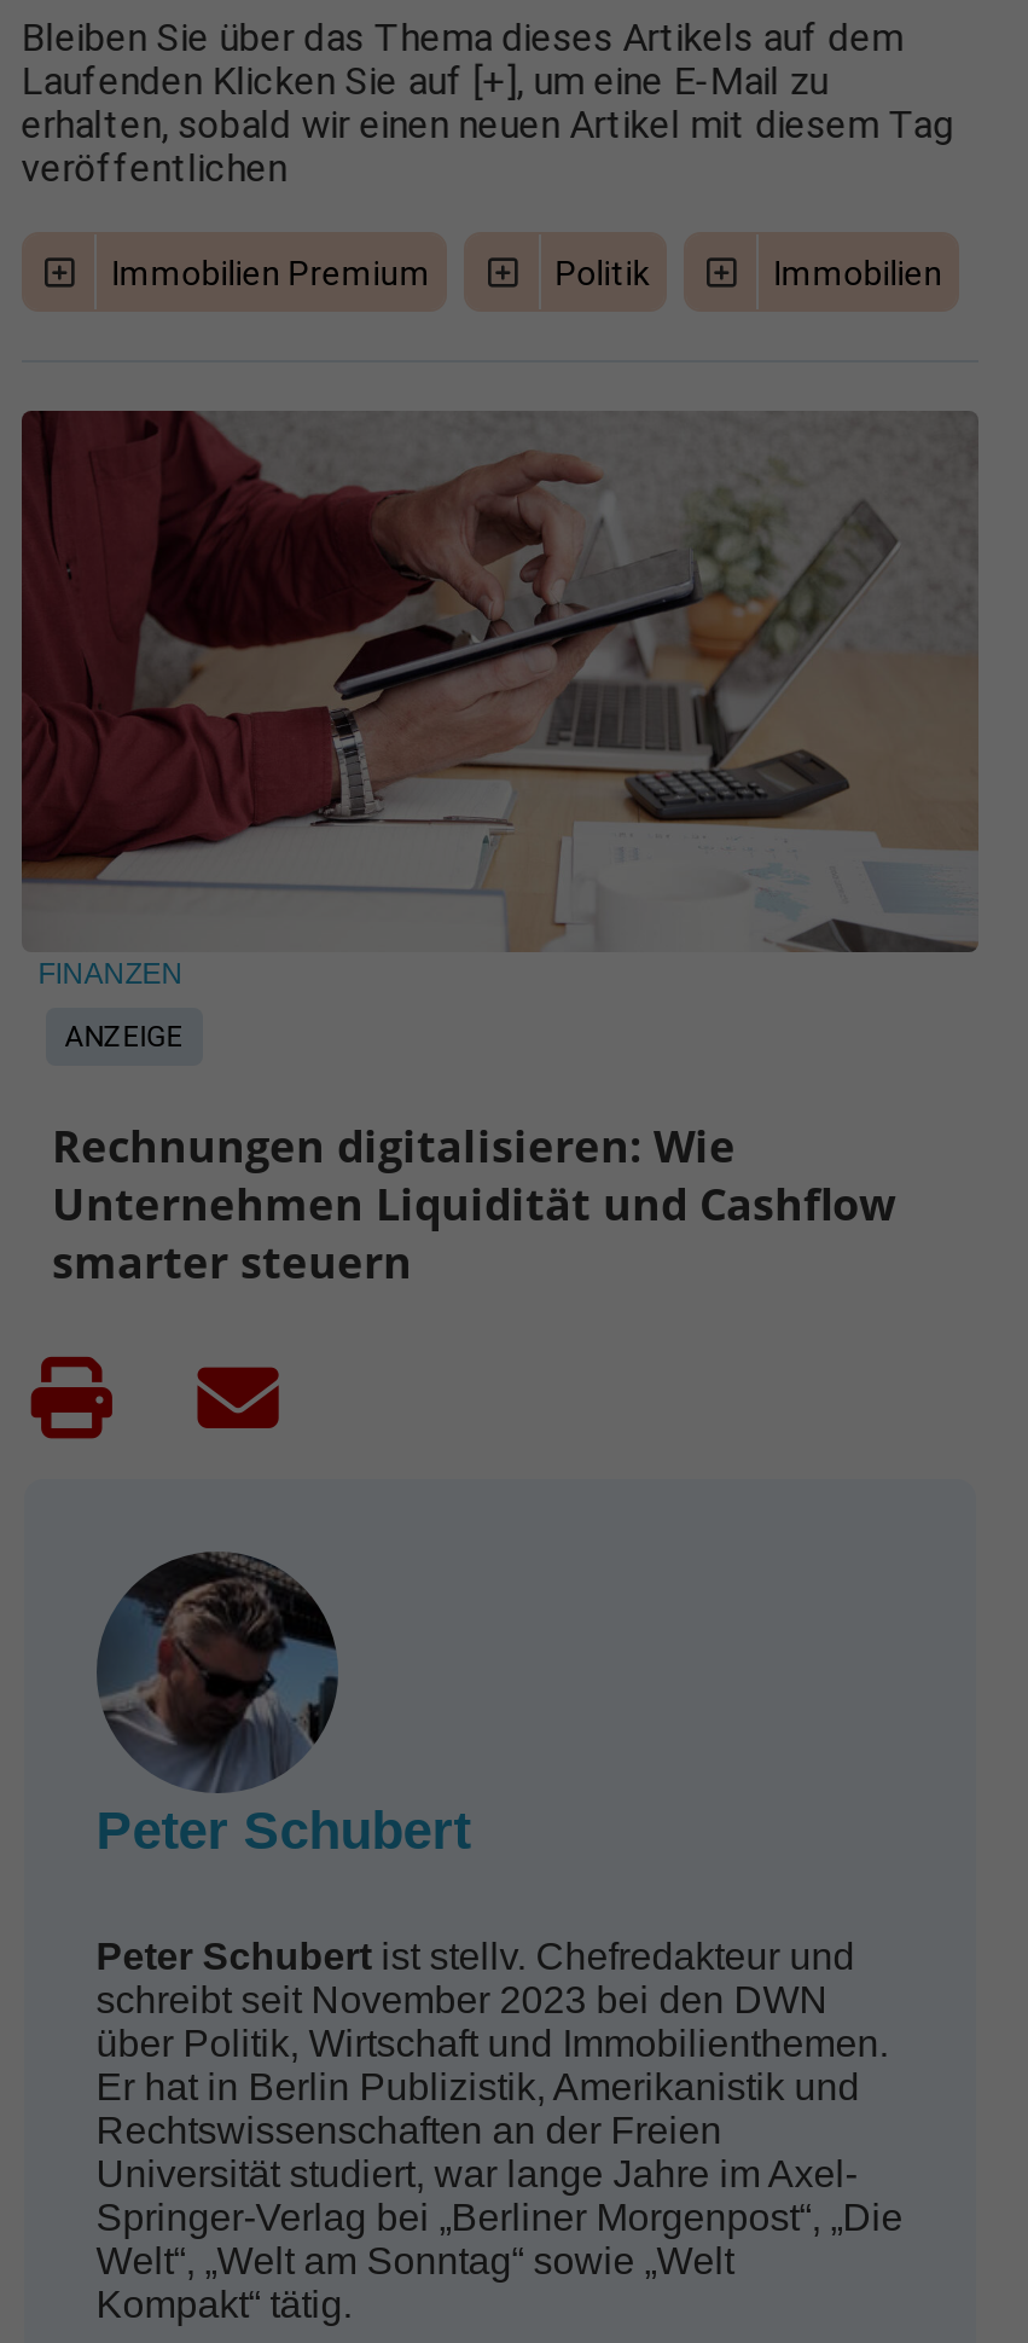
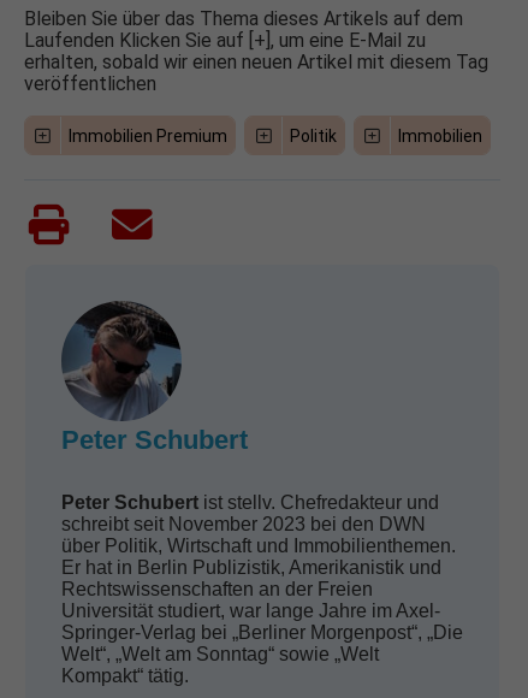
[19,408,981,1291] [image] | FINANZEN | Rechnungen digitalisieren: Wie | Unternehmen Liquidität und Cashflow | smarter steuern -> none
[65,1019,183,1053] ANZEIGE -> none

